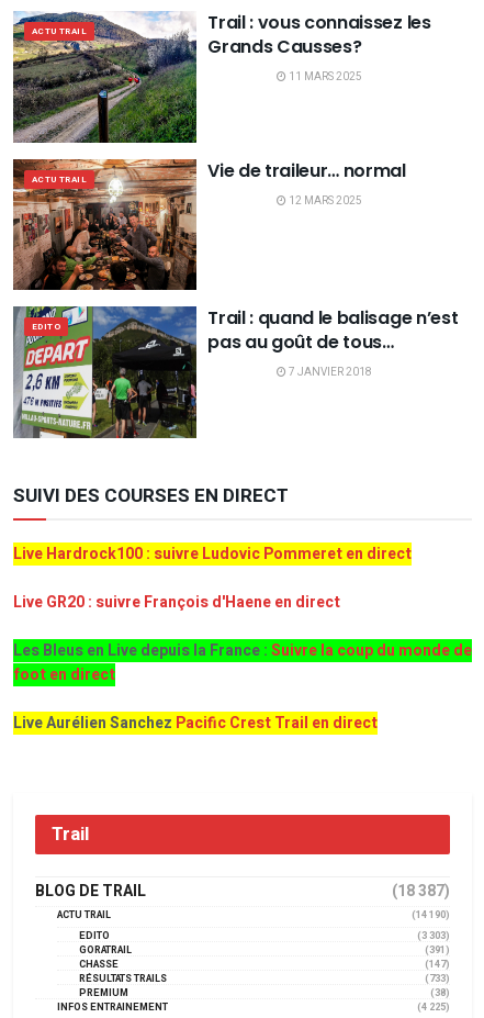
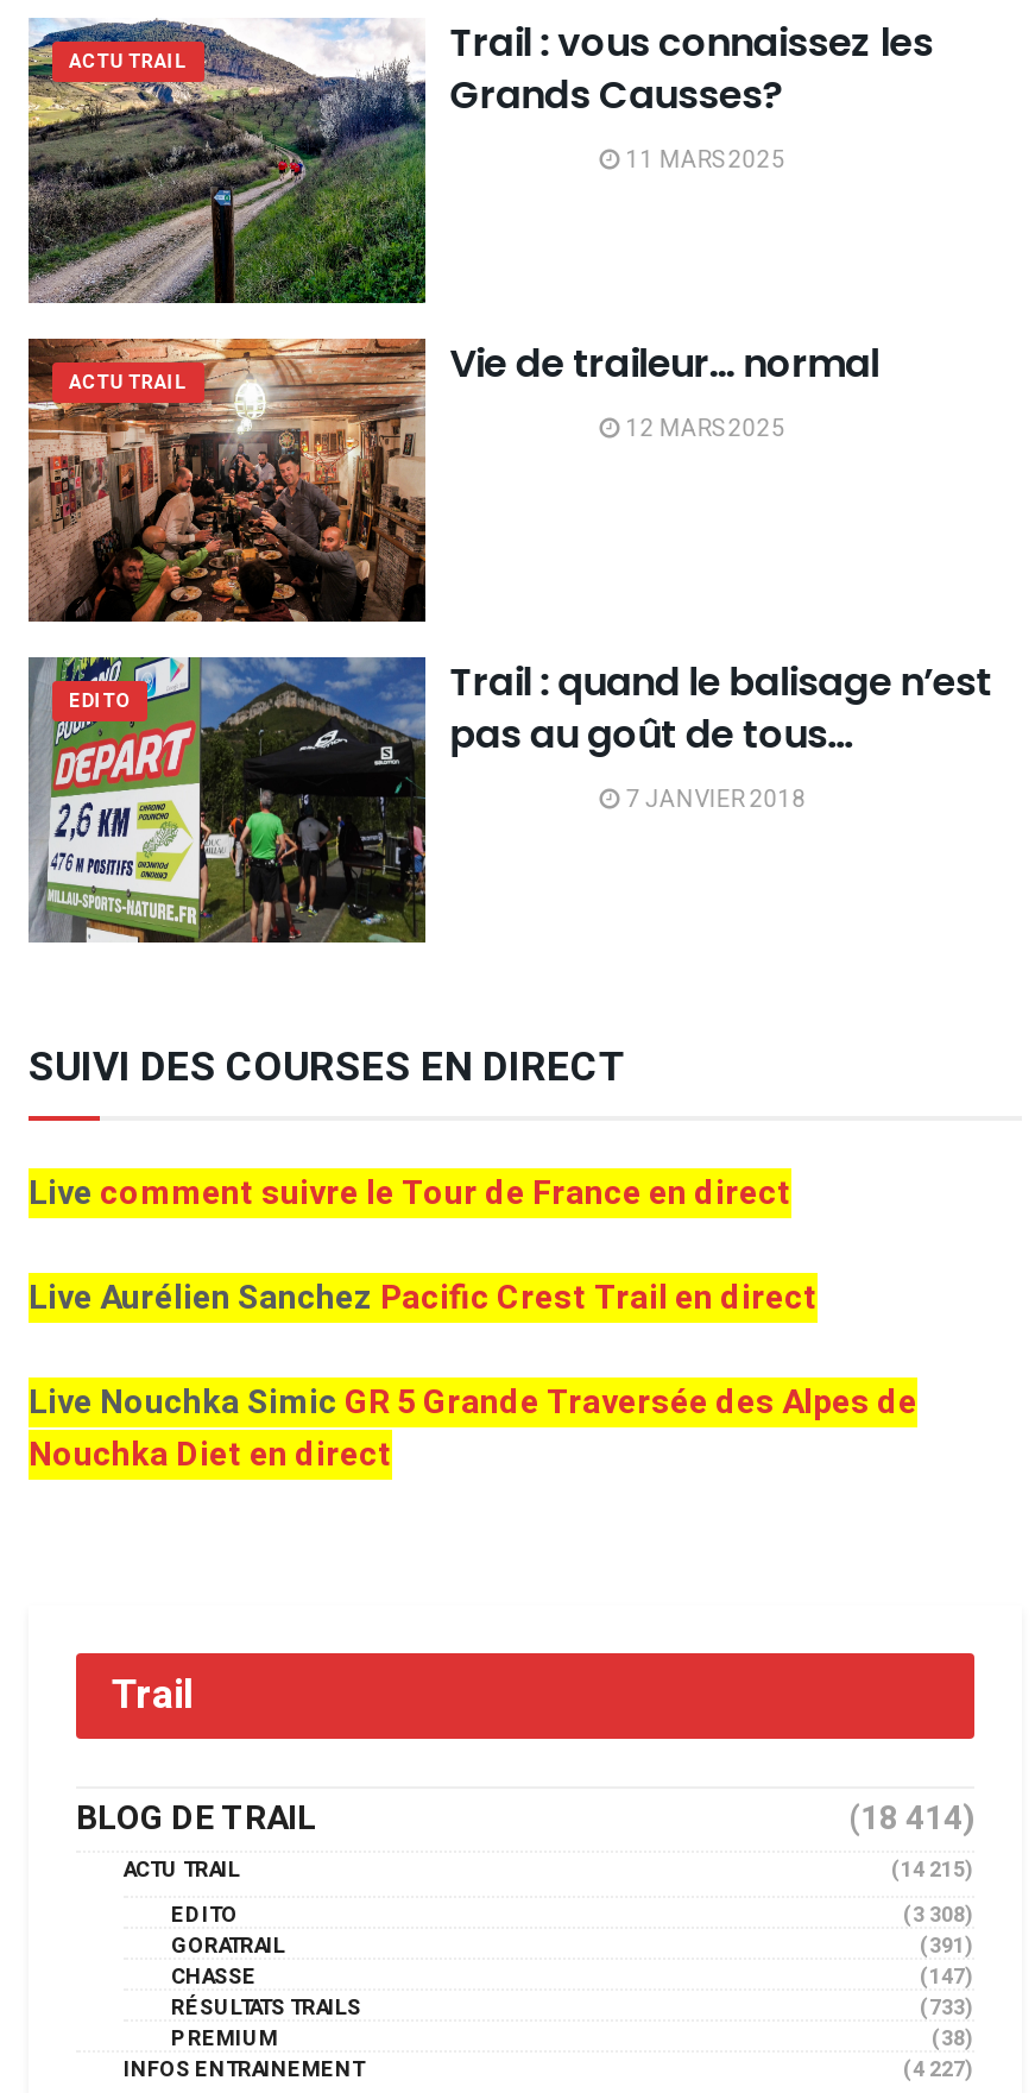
[13,542,472,686] Live Hardrock100 : suivre Ludovic Pommeret en direct | Live GR20 : suivre François d'Haene en direct | Les Bleus en Live depuis la France :Suivre la coup du monde de | foot en direct -> [29,1167,791,1217] Live comment suivre le Tour de France en direct
moved [13,711,378,734] -> [29,1272,818,1322]: Live Aurélien Sanchez Pacific Crest Trail en direct
none -> [29,1377,917,1479] Live Nouchka Simic GR 5 Grande Traversée des Alpes de | Nouchka Diet en direct
[392,879,450,902] (18 387) -> [848,1793,974,1842] (18 414)
[412,908,450,922] (14 190) -> [891,1854,974,1885] (14 215)
[417,929,450,943] (3 303) -> [903,1900,974,1930] (3 308)
[417,1000,450,1014] (4 225) -> [903,2054,974,2085] (4 227)

